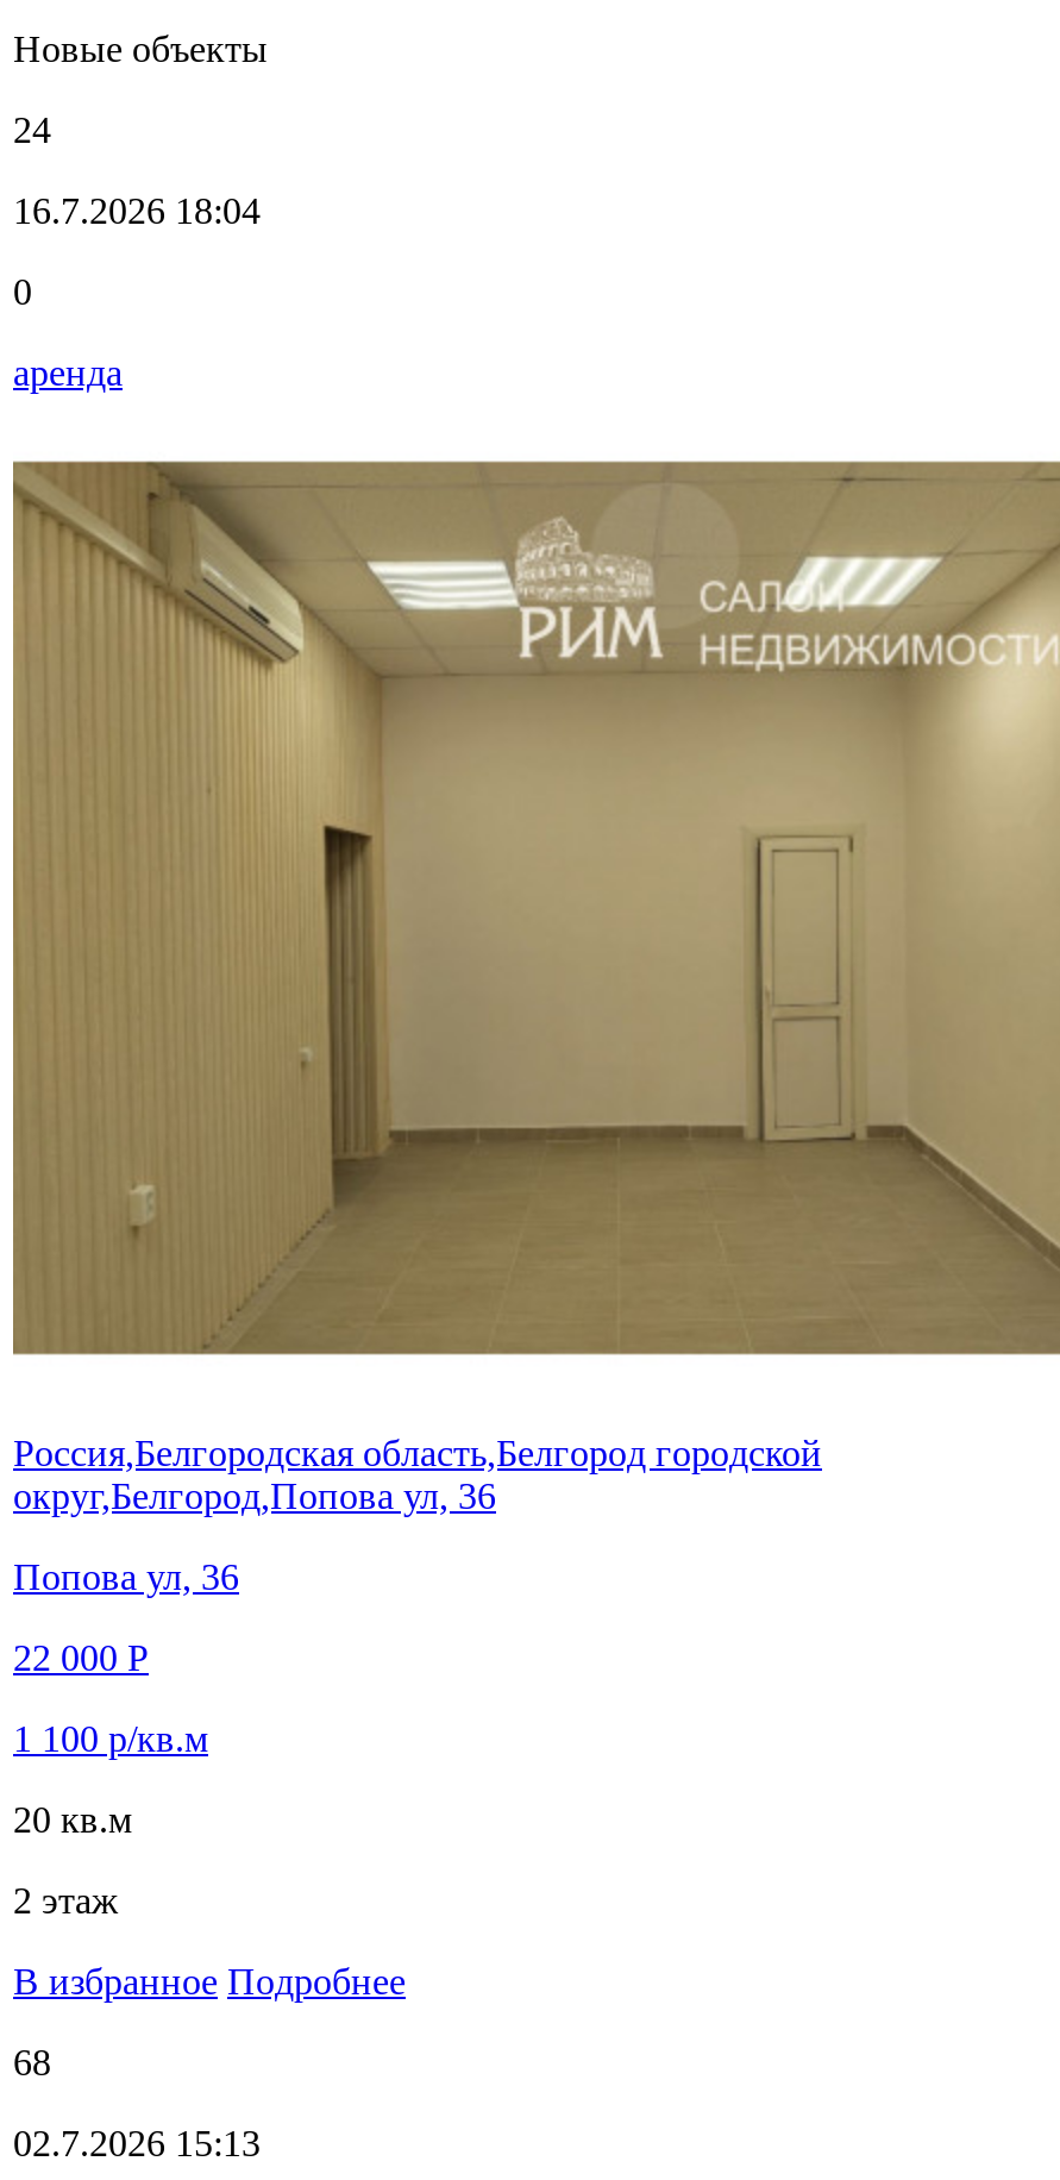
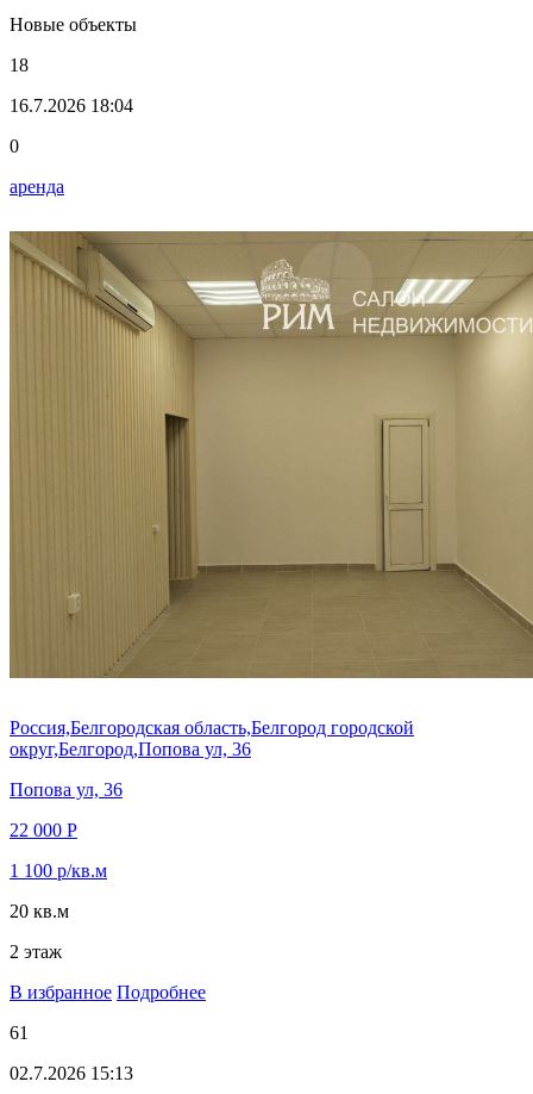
[13,110,51,151] 24 -> [10,55,29,75] 18
[13,2043,51,2083] 68 -> [10,1023,29,1043] 61

